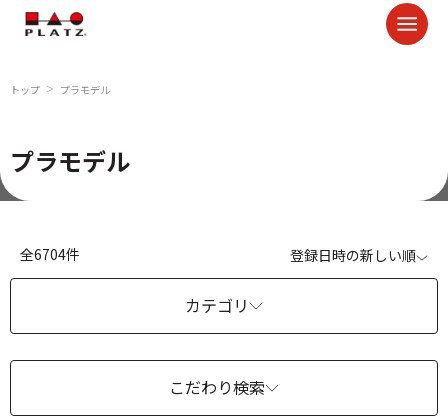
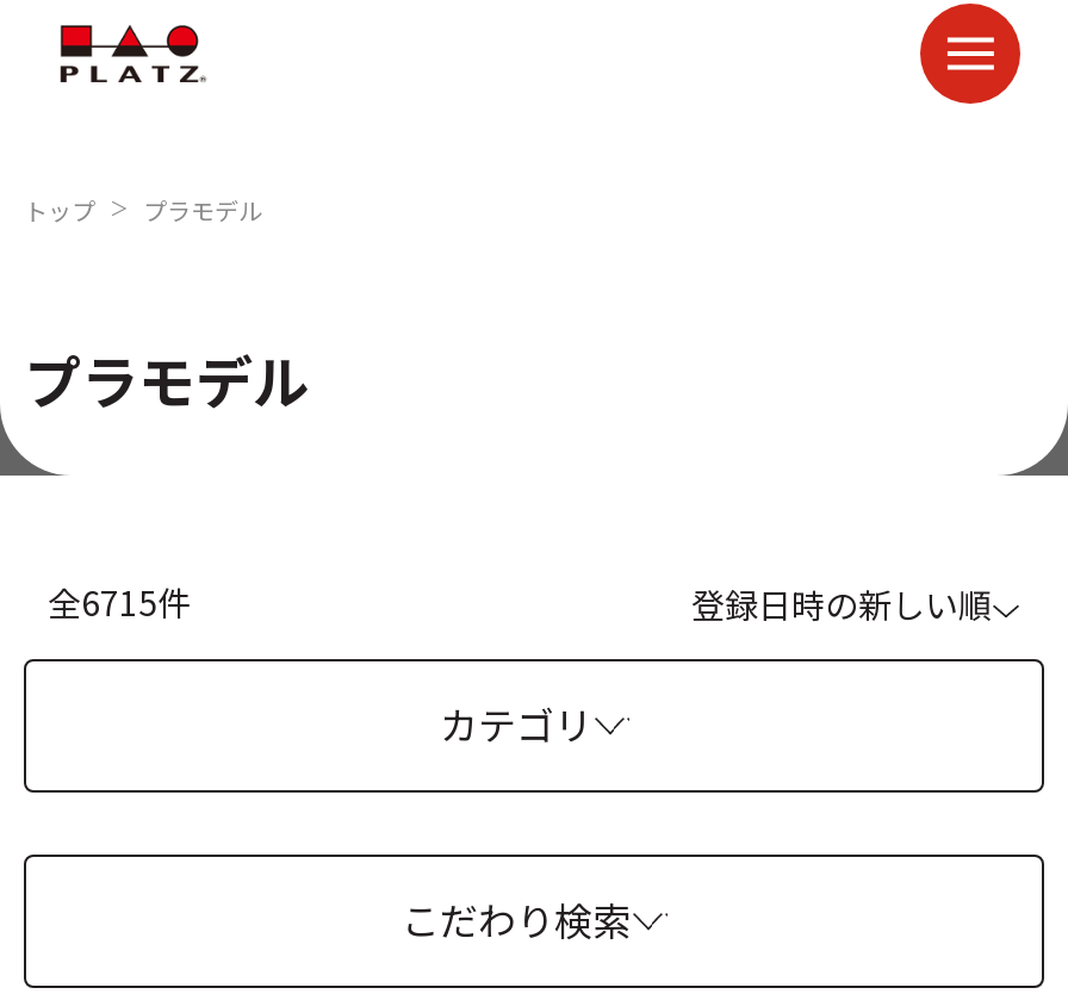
[20,244,80,264] 全6704件 -> [48,578,191,626] 全6715件

